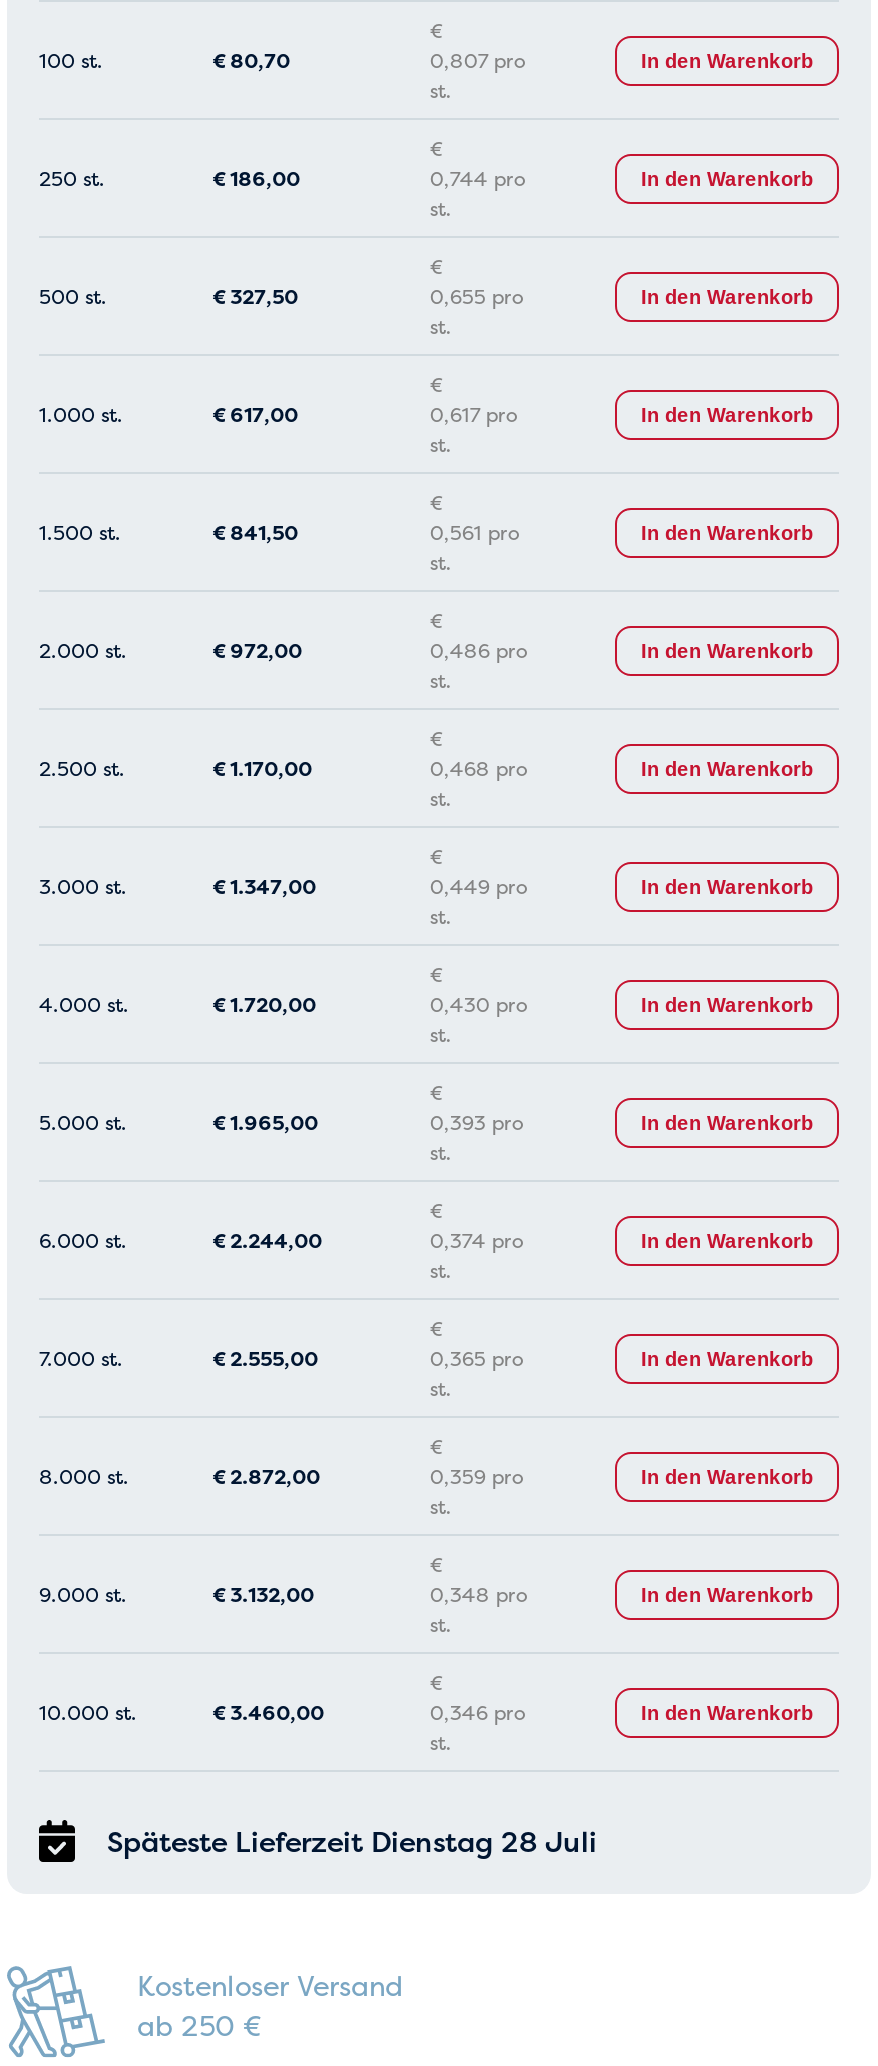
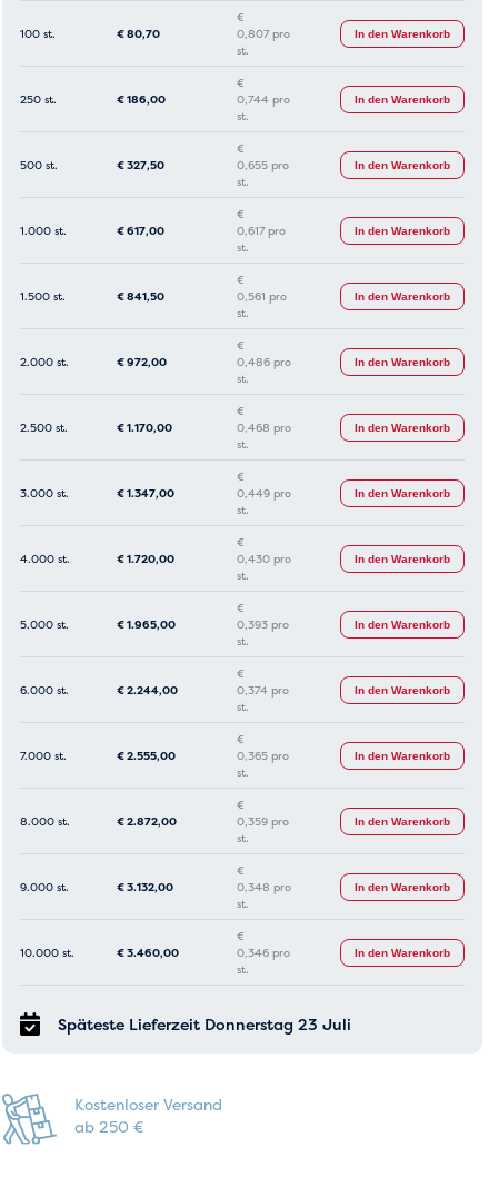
[107,1822,597,1860] Späteste Lieferzeit Dienstag 28 Juli -> [58,1013,351,1035] Späteste Lieferzeit Donnerstag 23 Juli

